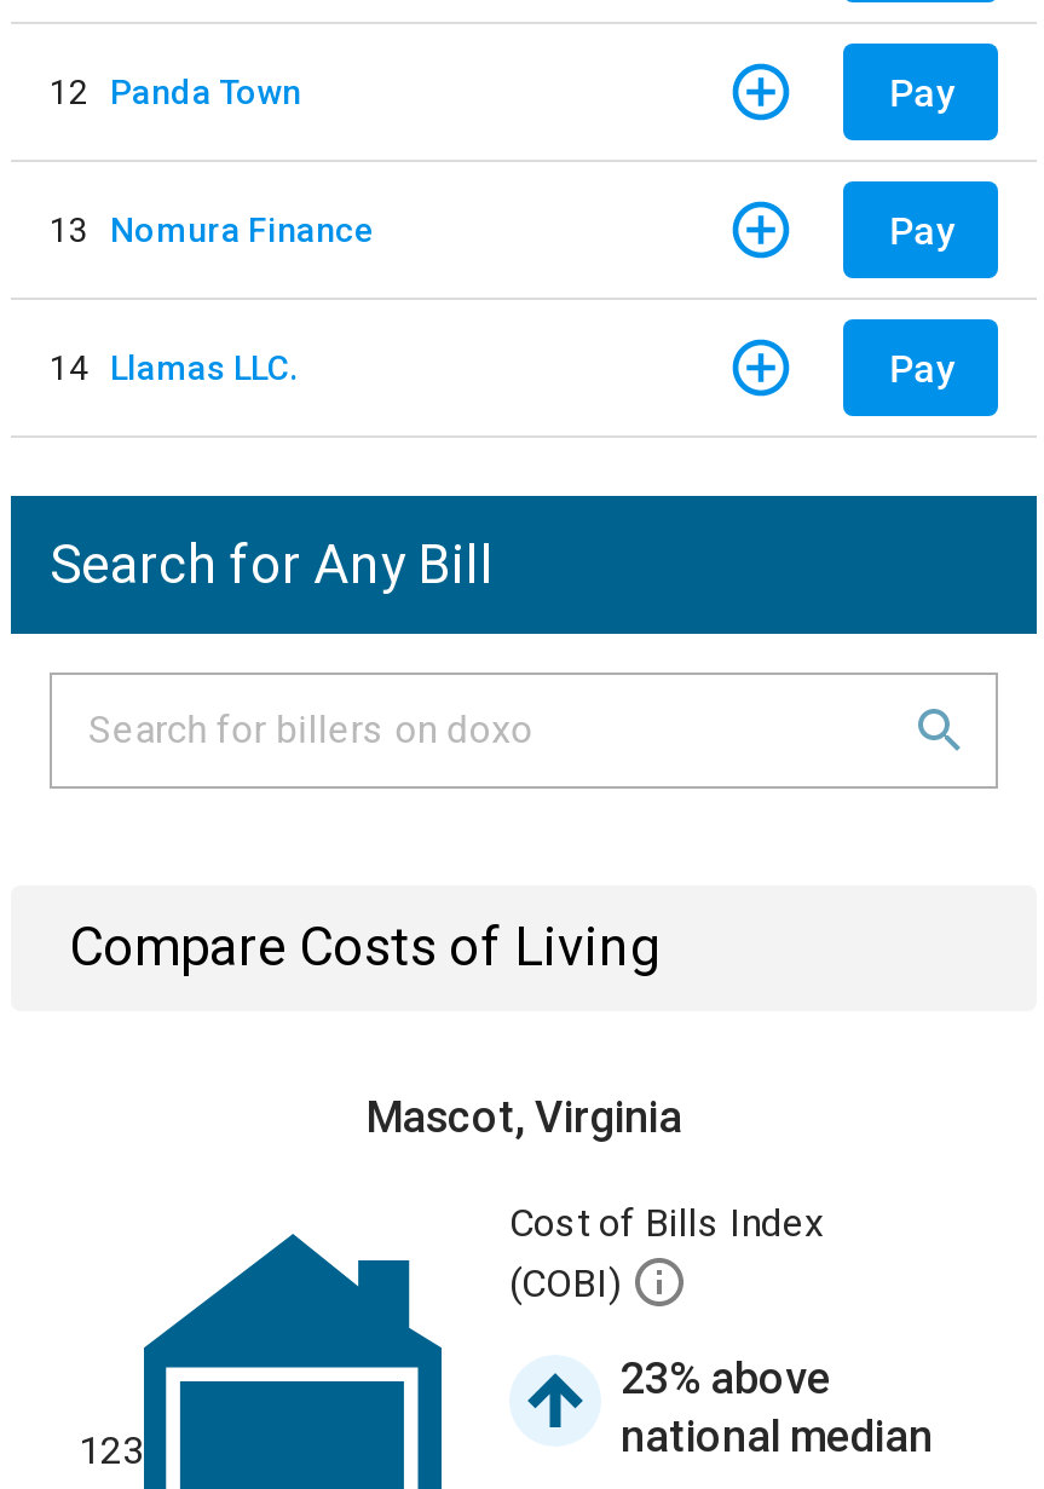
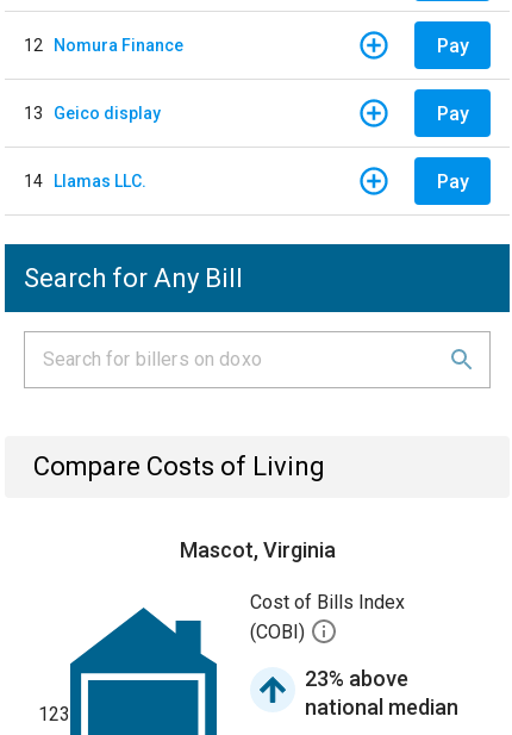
[50,71,301,110] 12 Panda Town -> [24,35,183,54] 12 Nomura Finance
[50,209,374,248] 13 Nomura Finance -> [24,103,161,122] 13 Geico display

